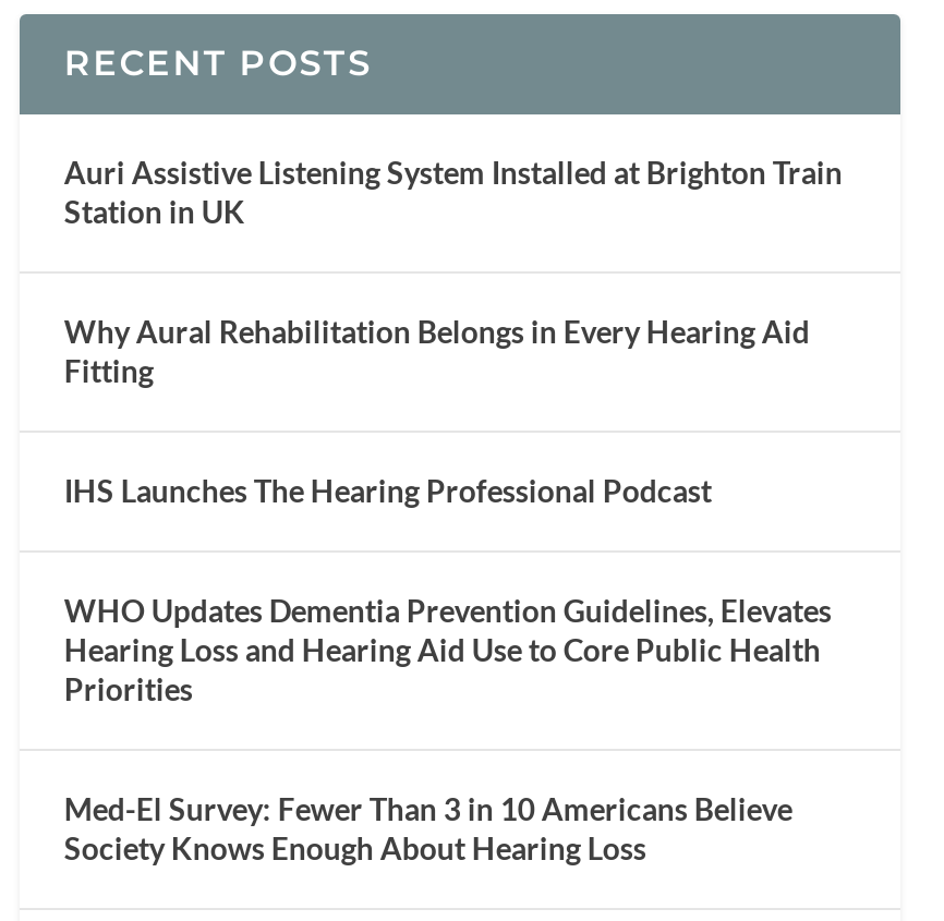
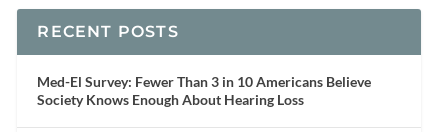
[64,154,842,707] Auri Assistive Listening System Installed at Brighton Train | Station in UK | Why Aural Rehabilitation Belongs in Every Hearing Aid | Fitting | IHS Launches The Hearing Professional Podcast | WHO Updates Dementia Prevention Guidelines, Elevates | Hearing Loss and Hearing Aid Use to Core Public Health | Priorities -> none

